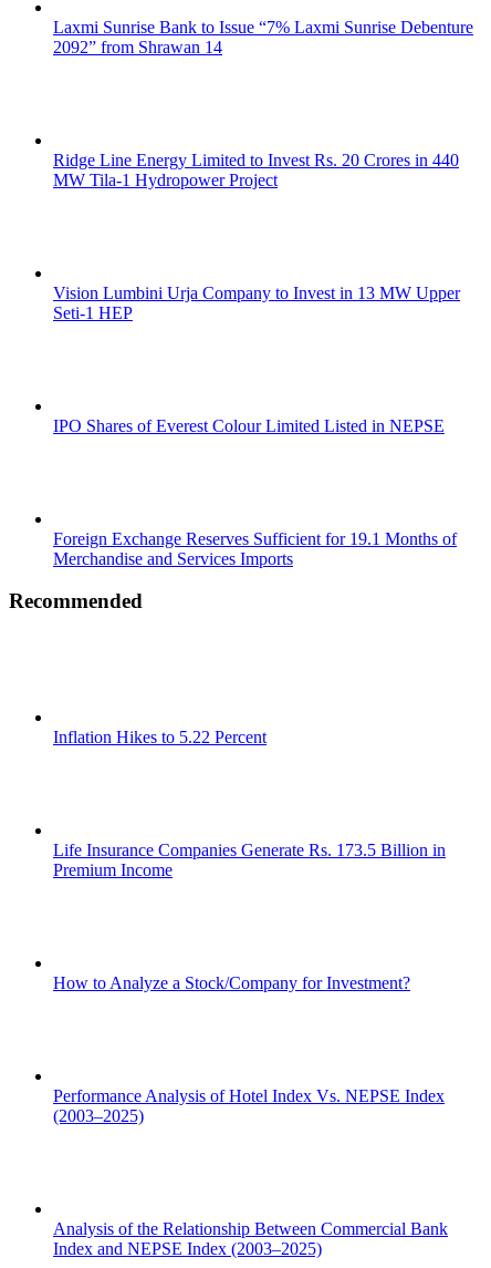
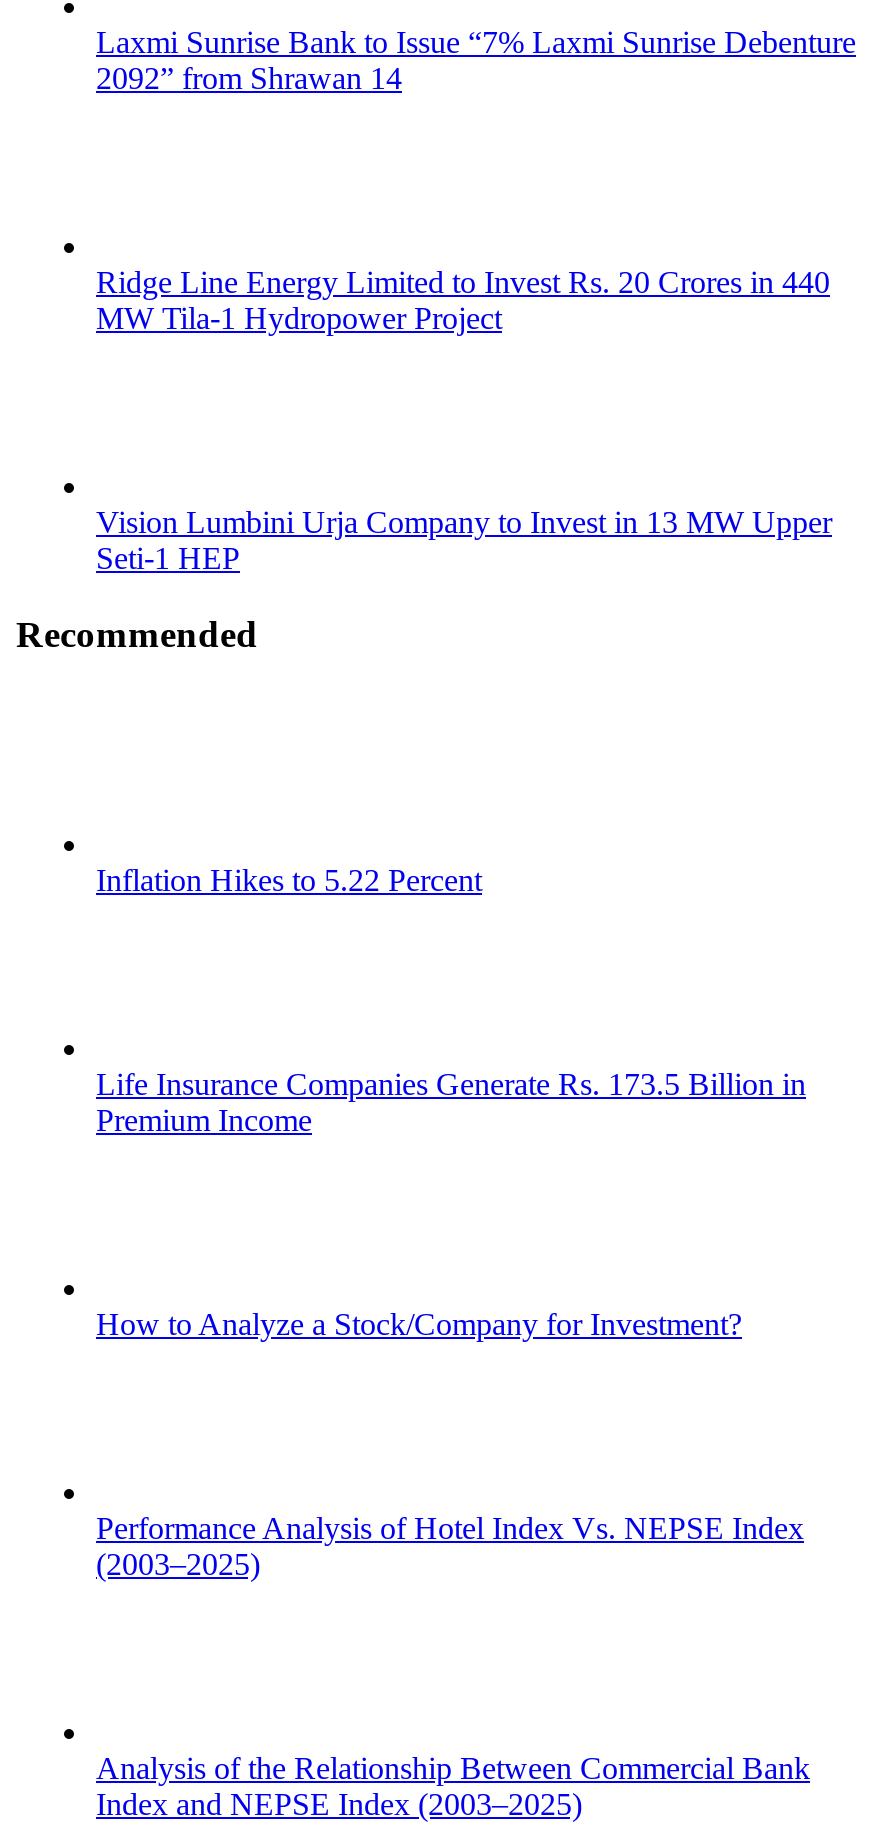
[53,416,445,435] IPO Shares of Everest Colour Limited Listed in NEPSE -> none
[53,529,457,568] Foreign Exchange Reserves Sufficient for 19.1 Months of | Merchandise and Services Imports -> none

